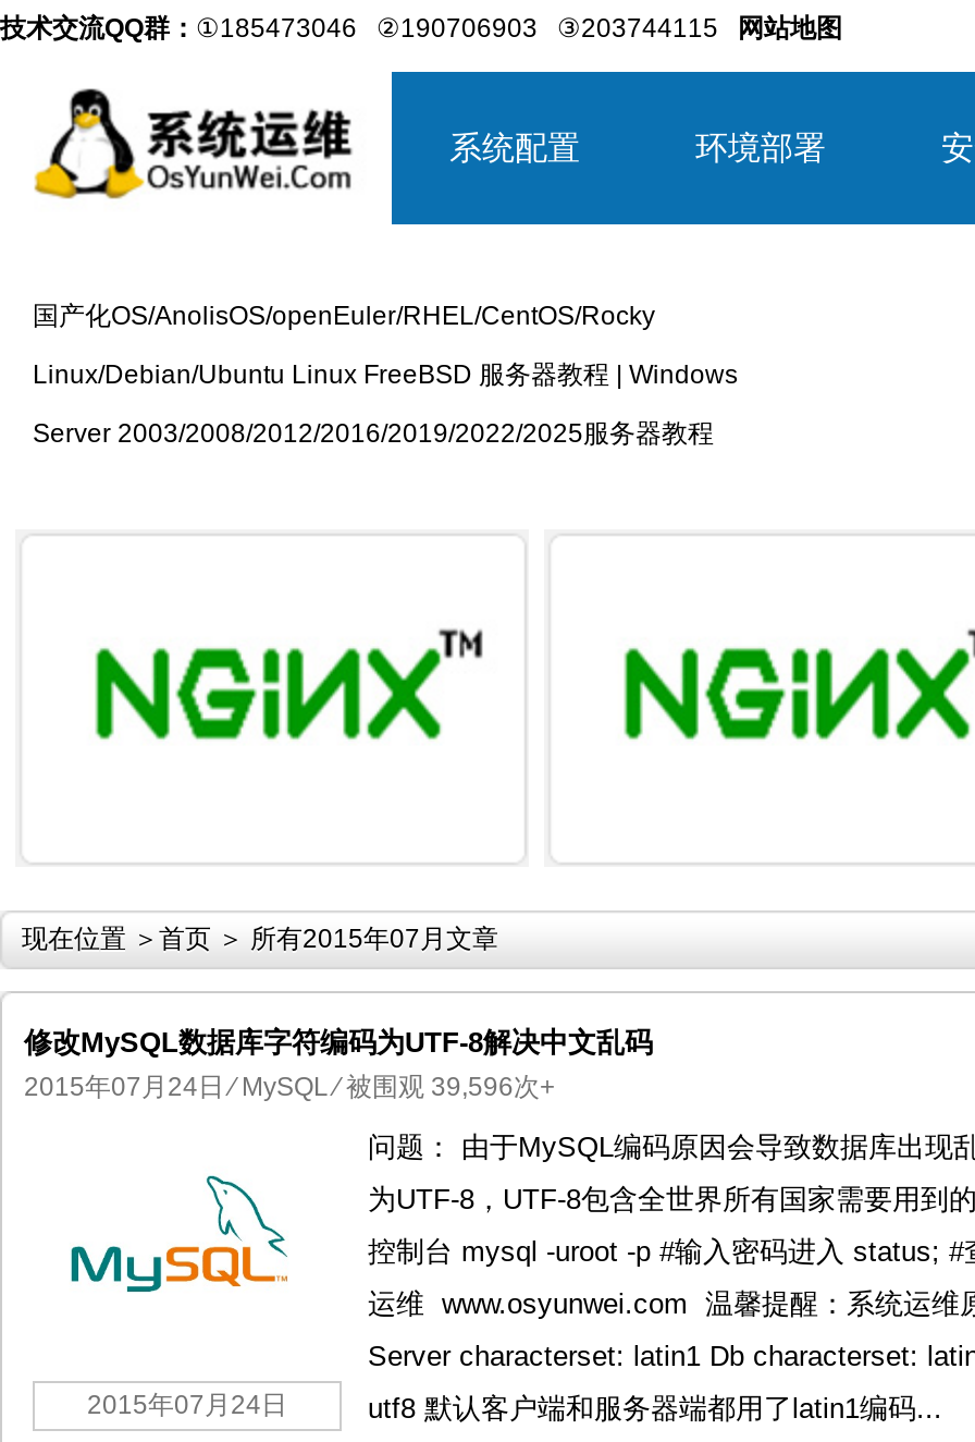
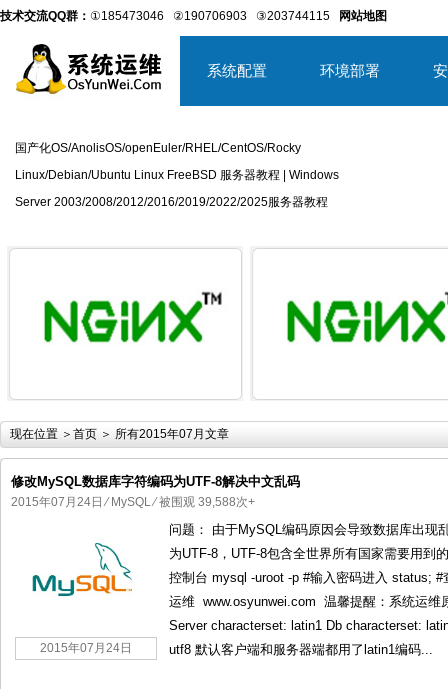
[24,1072,555,1102] 2015年07月24日 ⁄ MySQL⁄ 被围观 39,596次+ -> [11,495,255,509] 2015年07月24日 ⁄ MySQL⁄ 被围观 39,588次+

